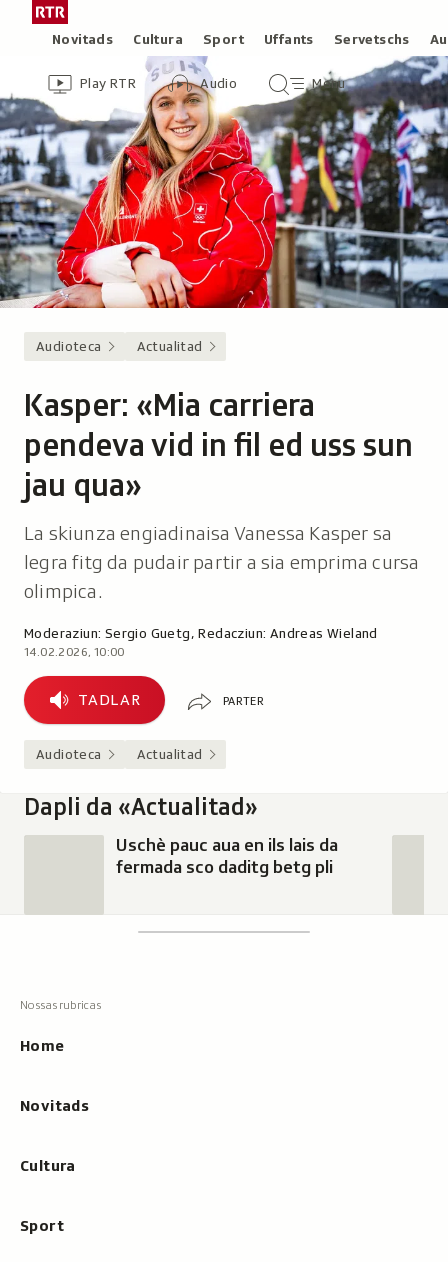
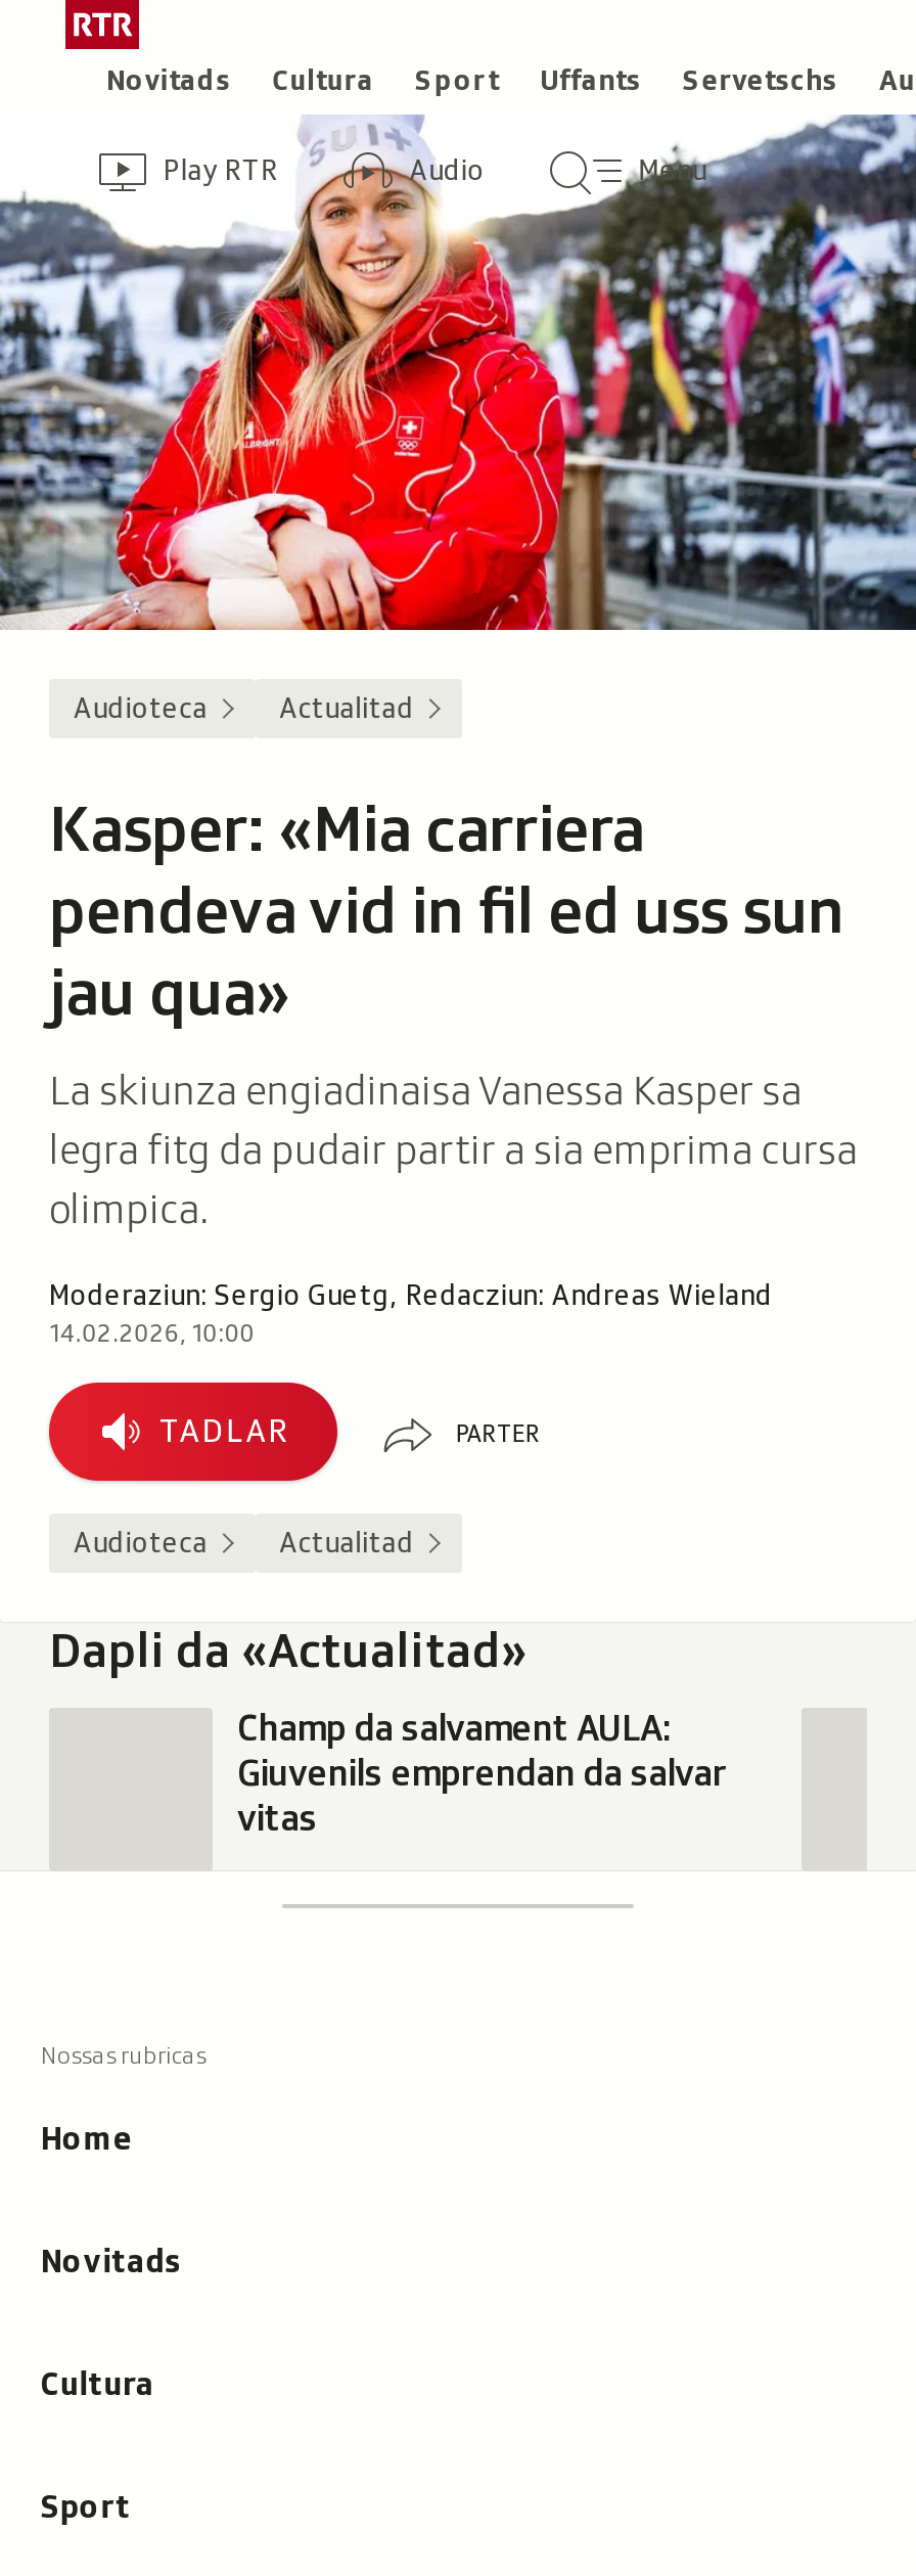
[116,834,338,879] Uschè pauc aua en ils lais da | fermada sco daditg betg pli -> [237,1706,726,1843] Champ da salvament AULA: | Giuvenils emprendan da salvar | vitas

